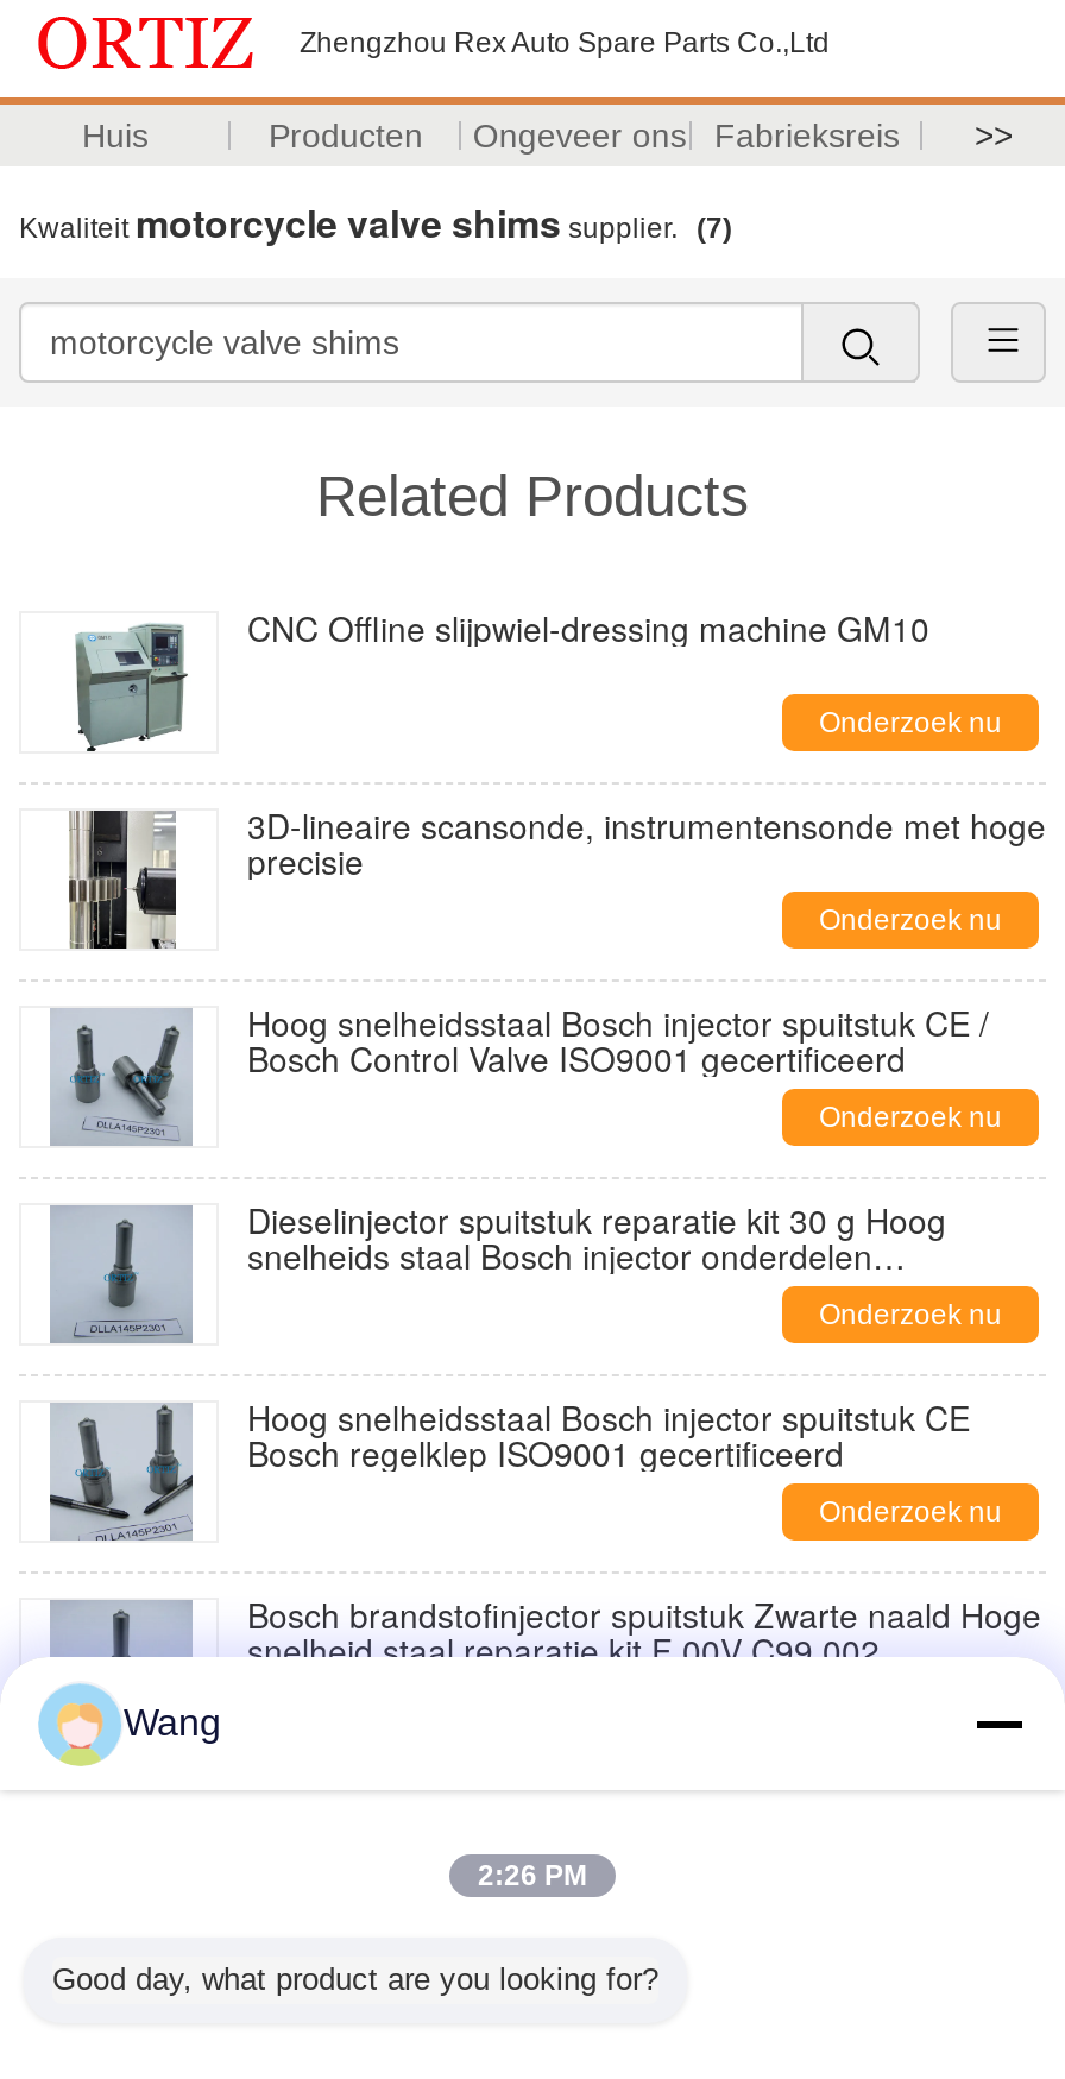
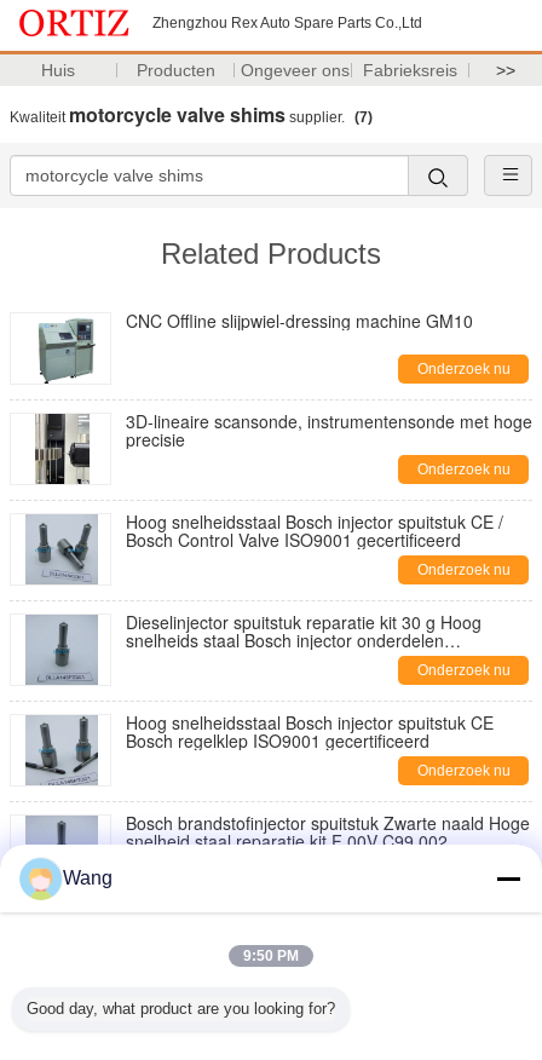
[478,1859,587,1892] 2:26 PM -> [243,947,299,964] 9:50 PM

